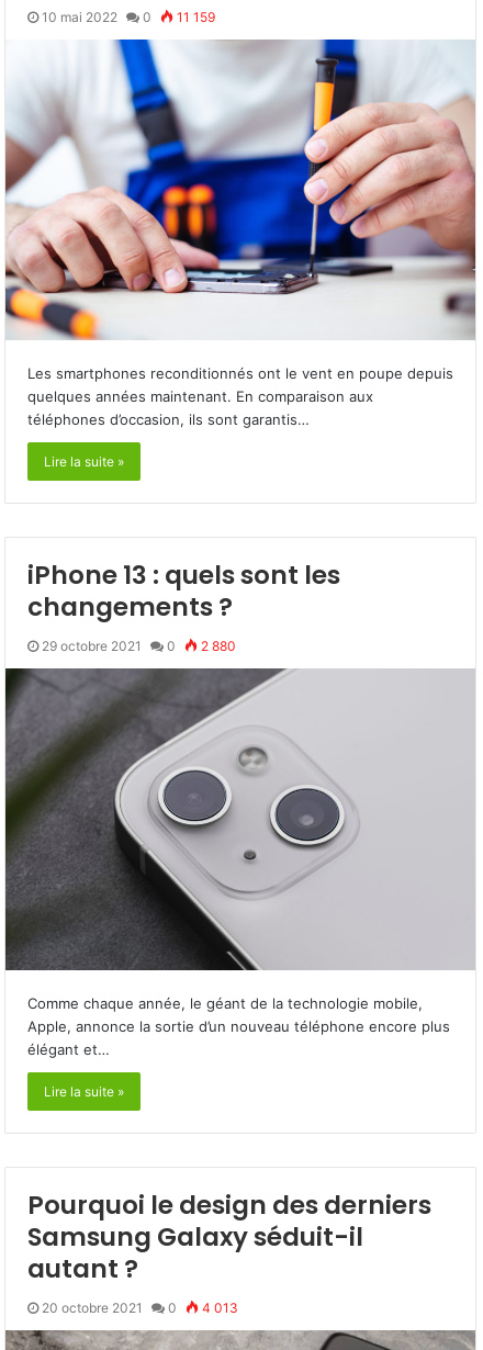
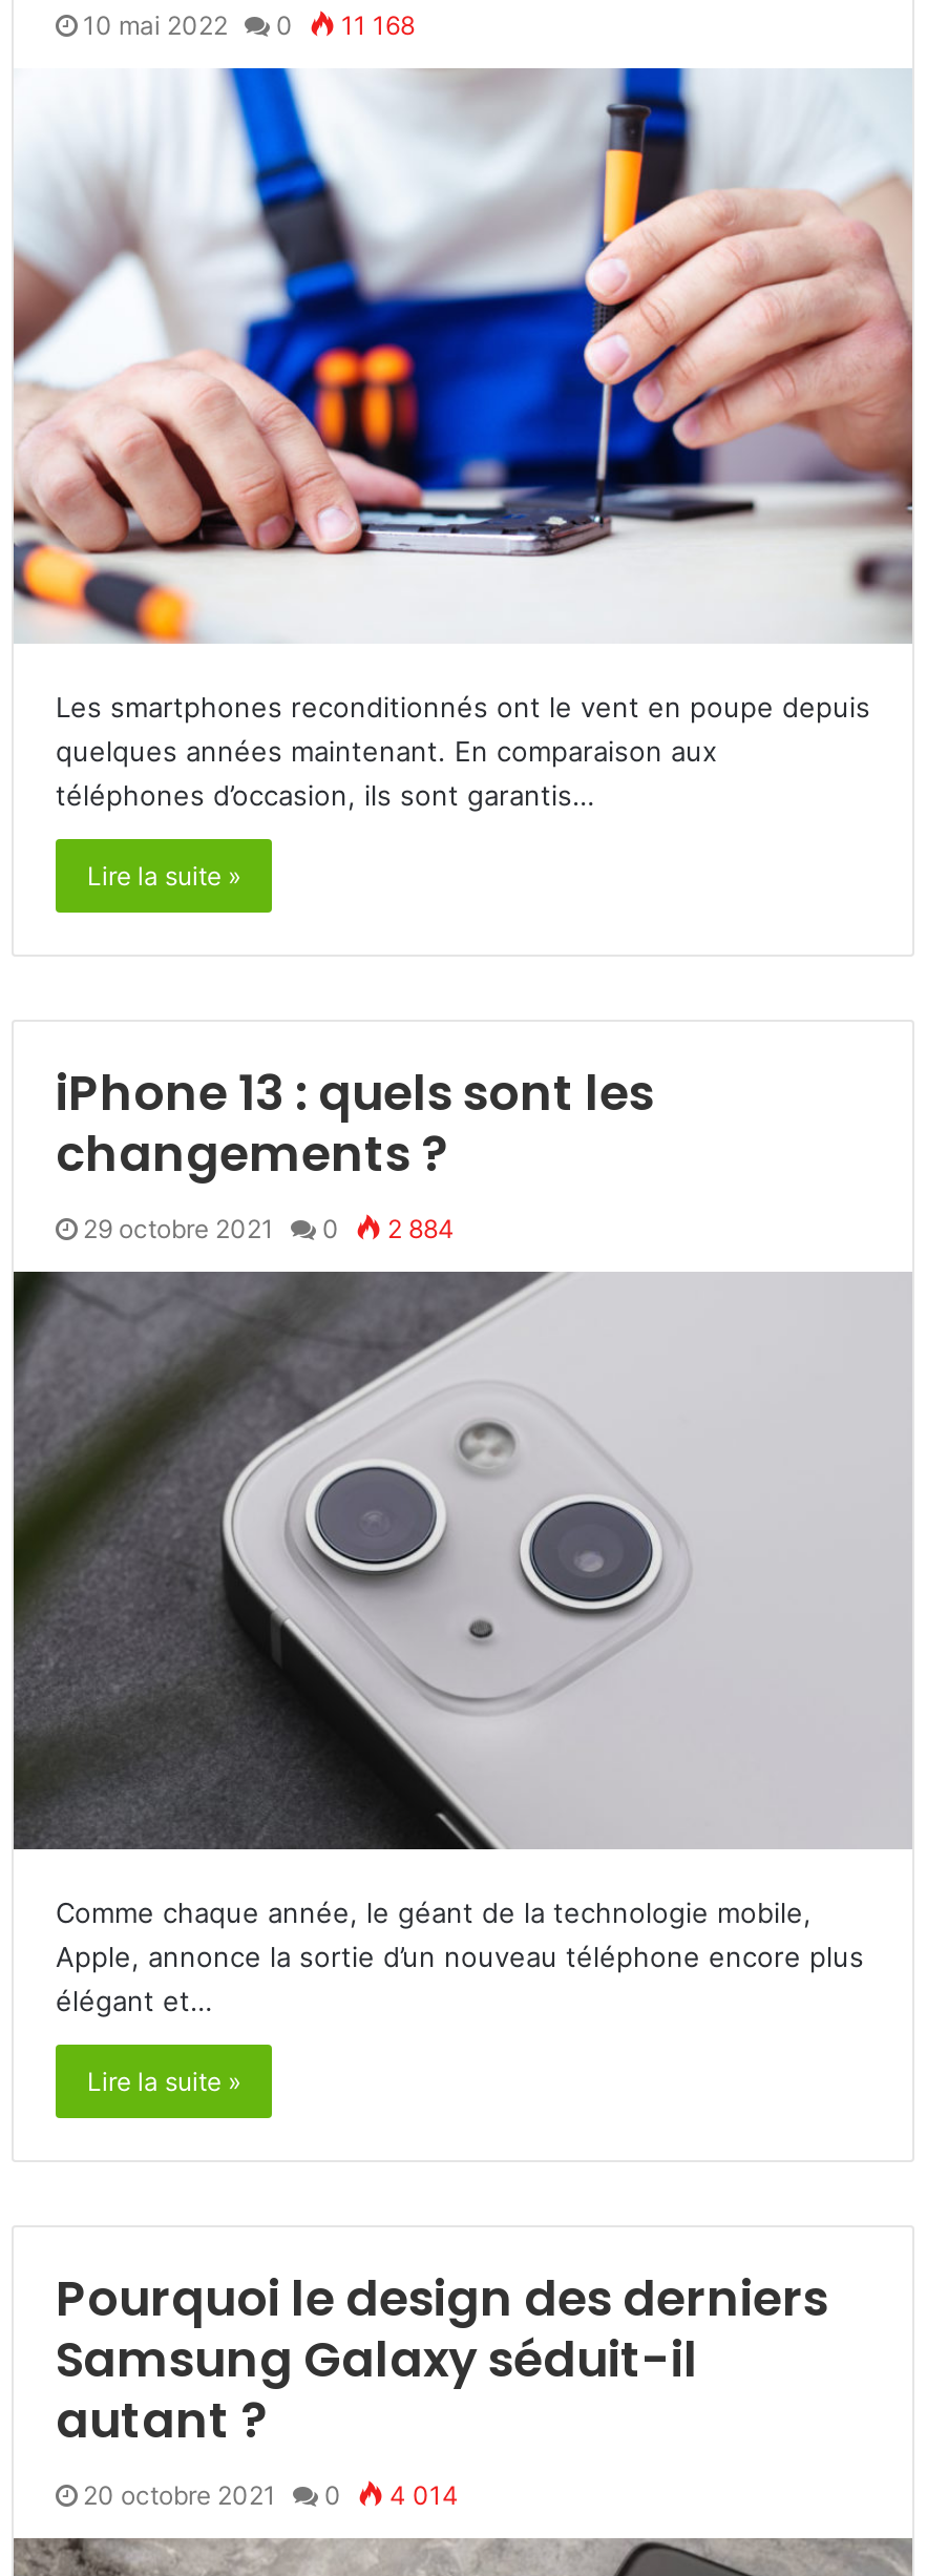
[42,9,215,25] 10 mai 2022 0 11 159 -> [83,9,415,41] 10 mai 2022 0 11 168
[42,638,236,655] 29 octobre 2021 0 2 880 -> [83,1214,455,1245] 29 octobre 2021 0 2 884
[42,1299,238,1316] 20 octobre 2021 0 4 013 -> [83,2479,459,2510] 20 octobre 2021 0 4 014

